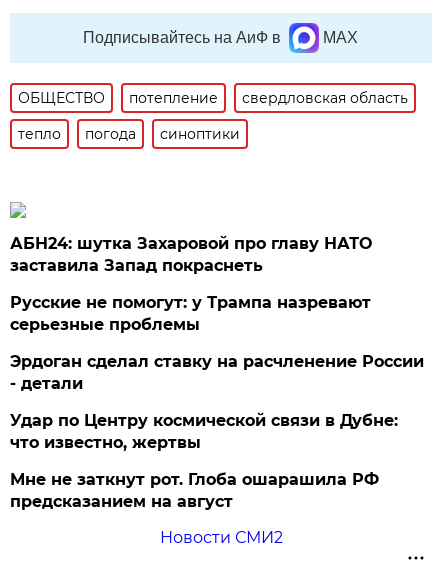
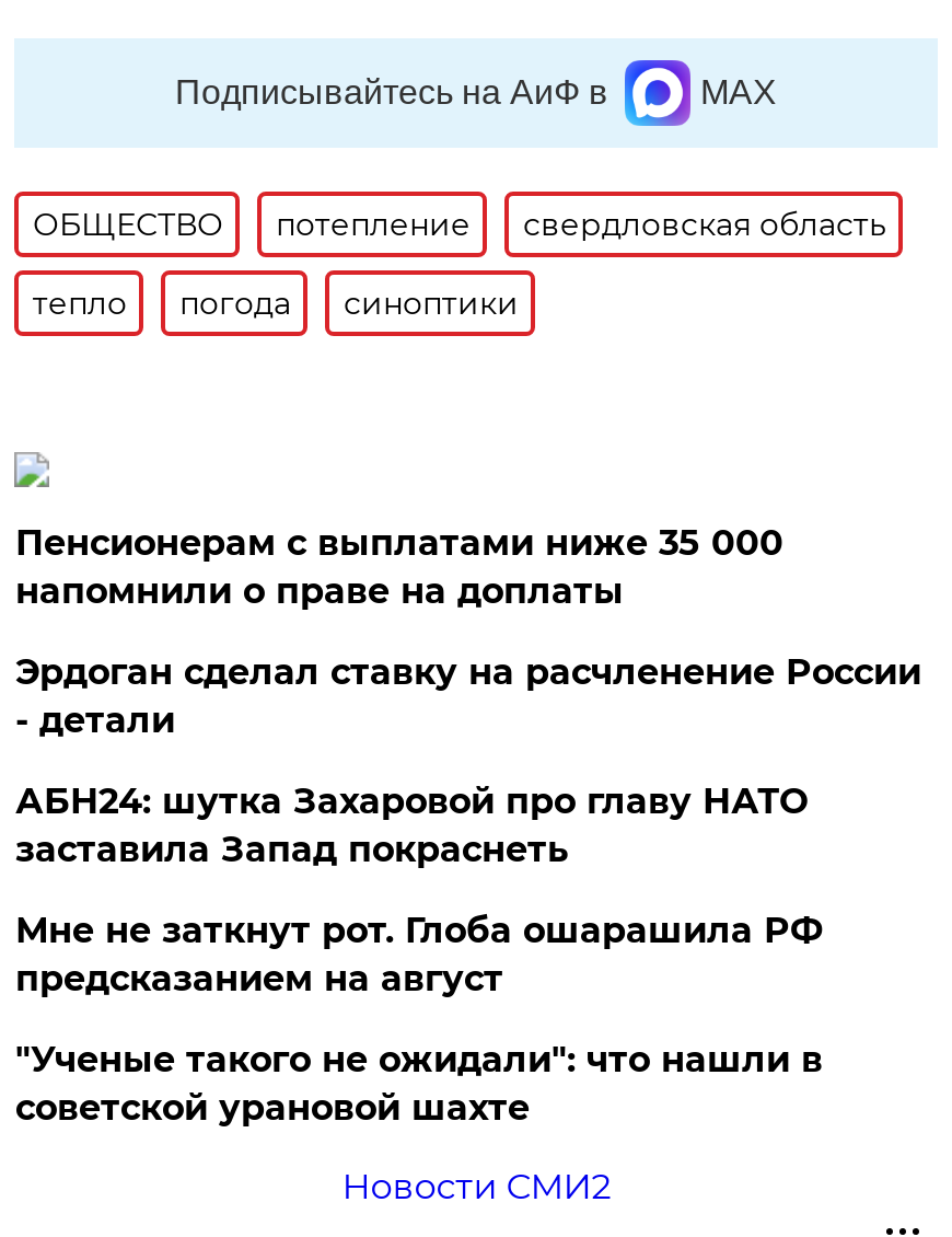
none -> [15,522,783,612] Пенсионерам с выплатами ниже 35 000 | напомнили о праве на доплаты
moved [10,234,372,275] -> [15,781,807,870]: АБН24: шутка Захаровой про главу НАТО | заставила Запад покраснеть
[10,293,398,452] Русские не помогут: у Трампа назревают | серьезные проблемы | Удар по Центру космической связи в Дубне: | что известно, жертвы -> none
moved [10,352,424,393] -> [15,651,921,741]: Эрдоган сделал ставку на расчленение России | - детали
moved [10,470,379,511] -> [15,910,823,999]: Мне не заткнут рот. Глоба ошарашила РФ | предсказанием на август
none -> [15,1039,823,1129] "Ученые такого не ожидали": что нашли в | советской урановой шахте

